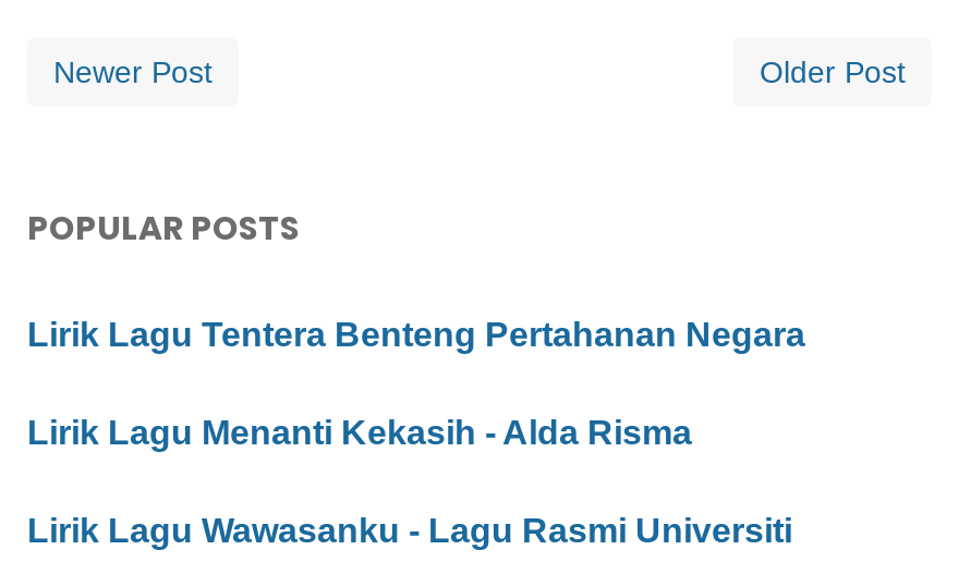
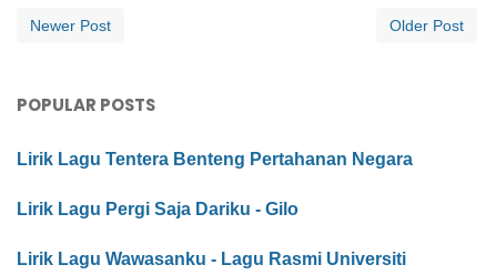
[27,415,692,452] Lirik Lagu Menanti Kekasih - Alda Risma -> [17,200,298,219] Lirik Lagu Pergi Saja Dariku - Gilo

